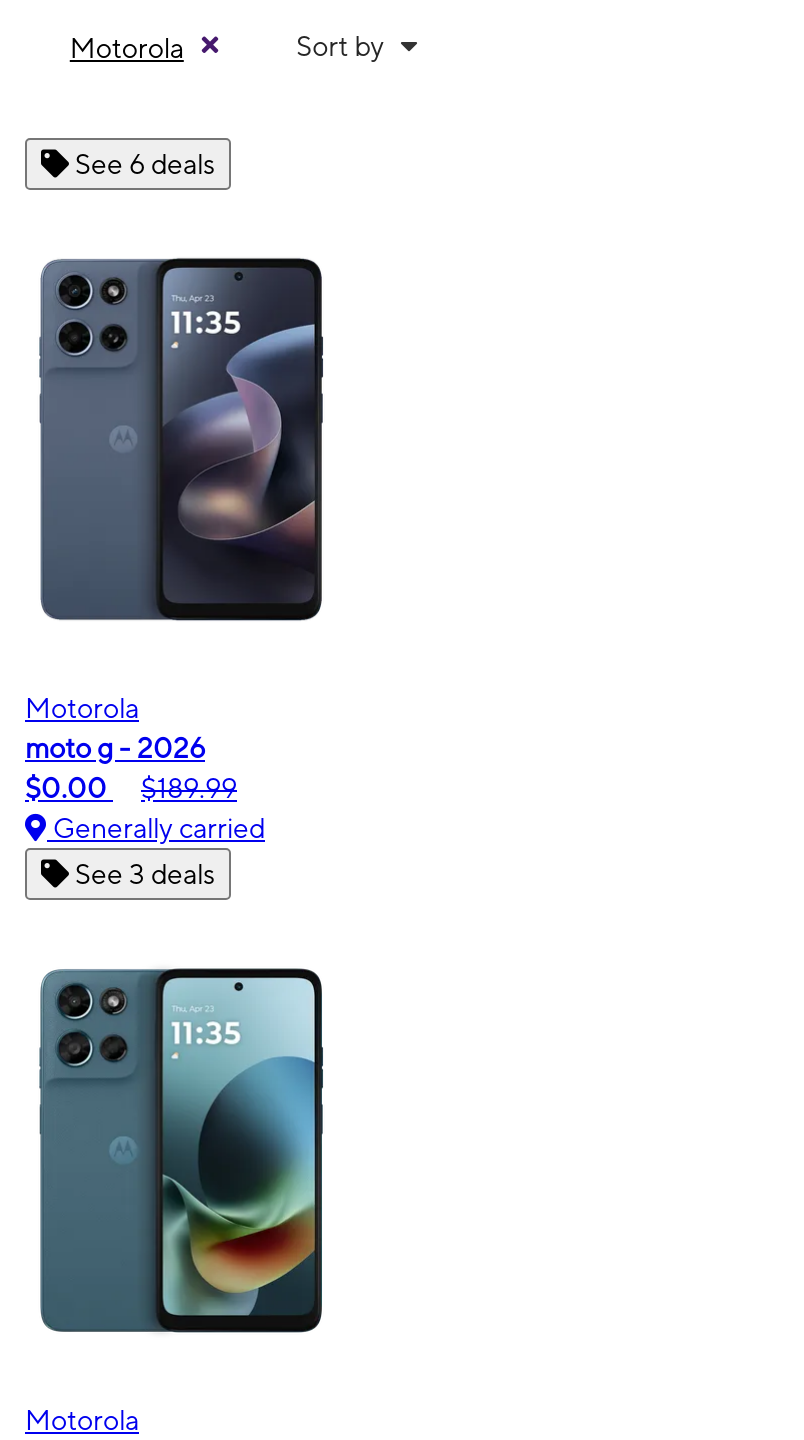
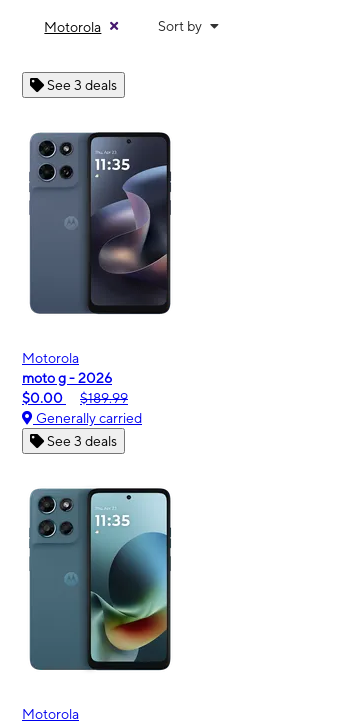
[75,148,215,180] See 6 deals -> [47,77,117,93] See 3 deals

